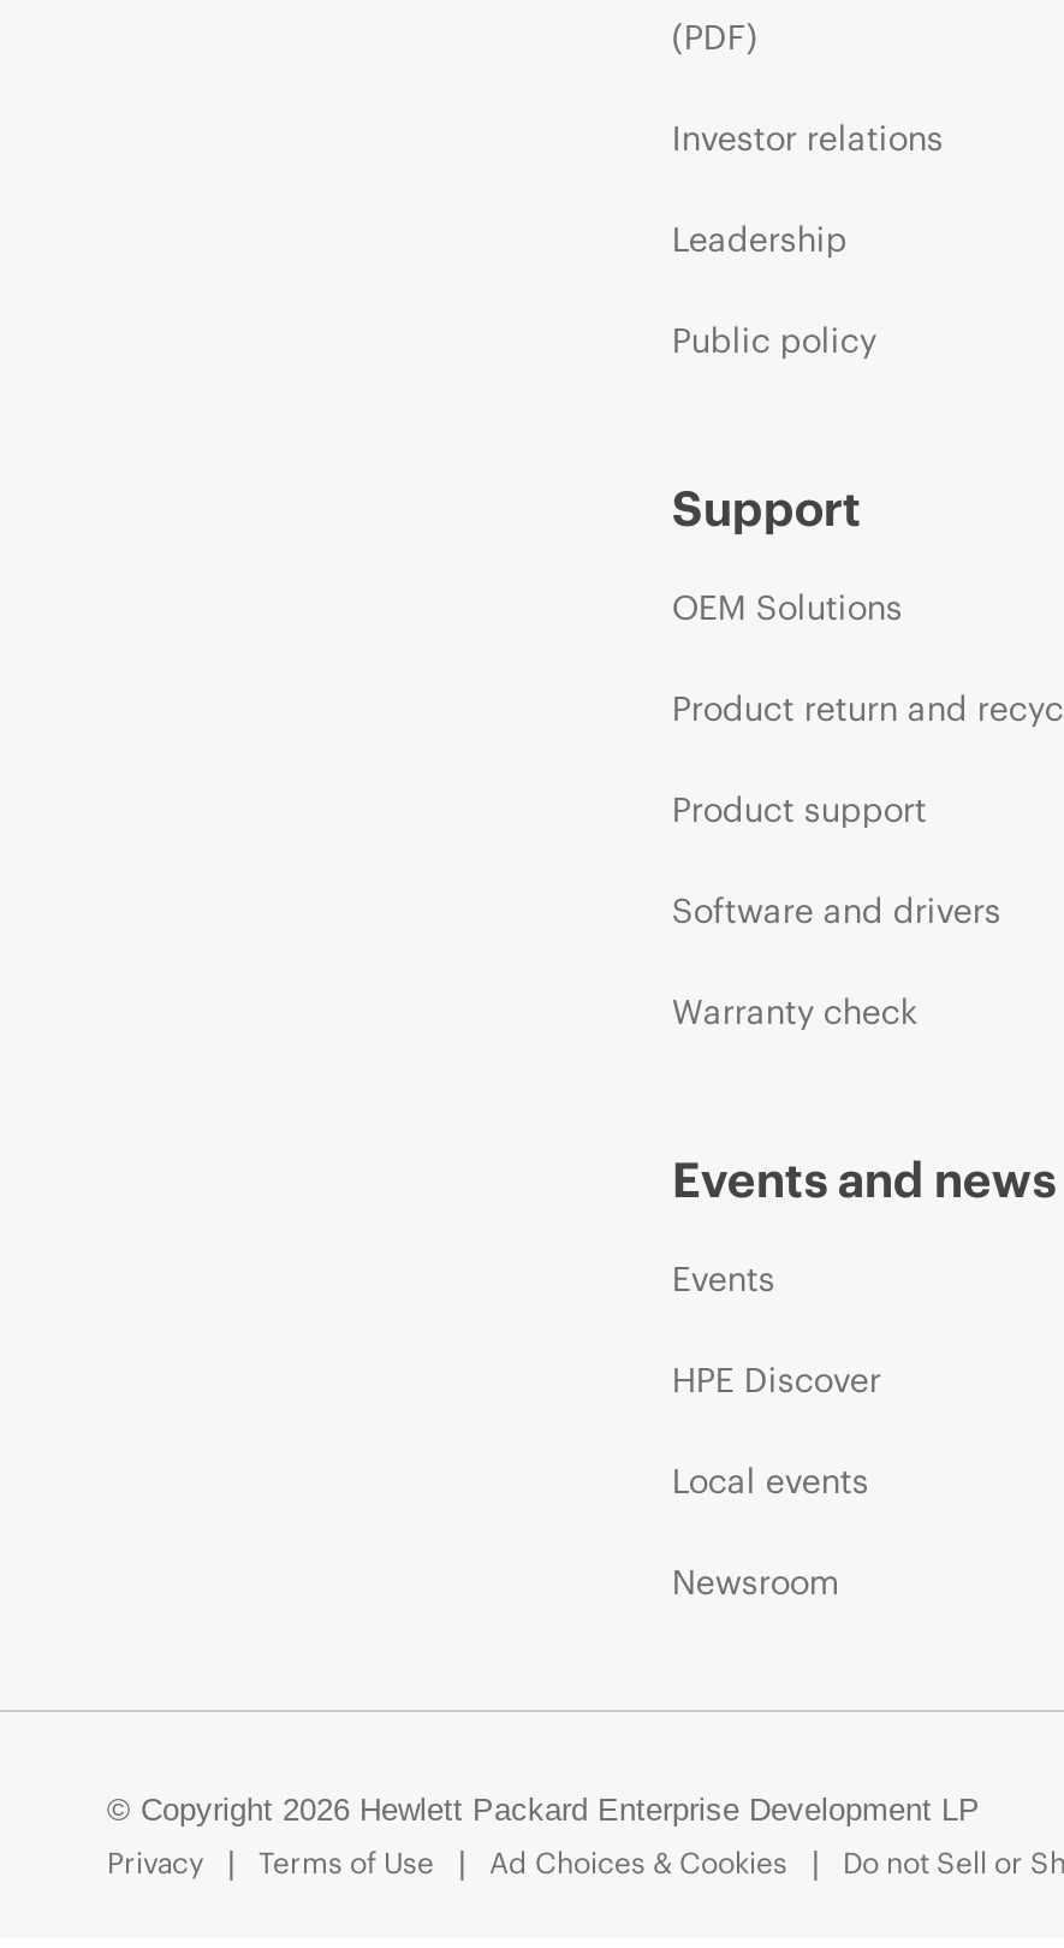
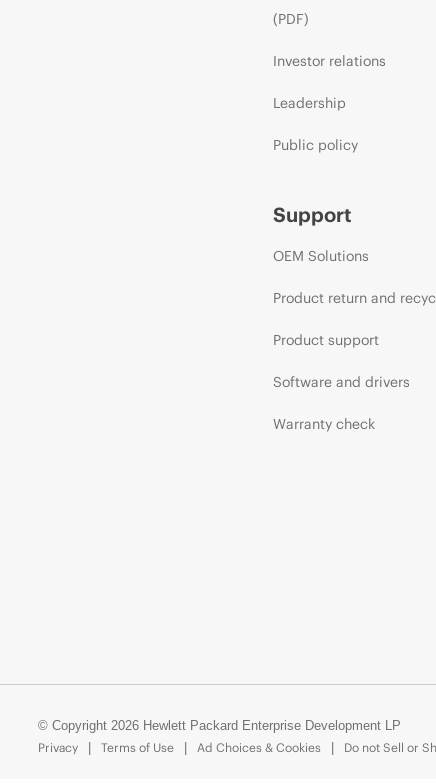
[672,1149,1057,1604] Events and news | Events | HPE Discover | Local events | Newsroom -> none

